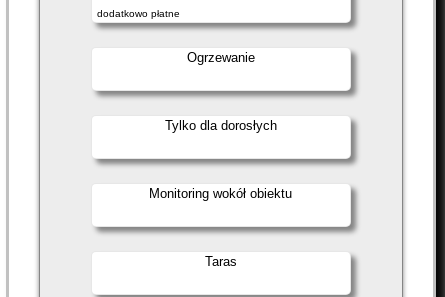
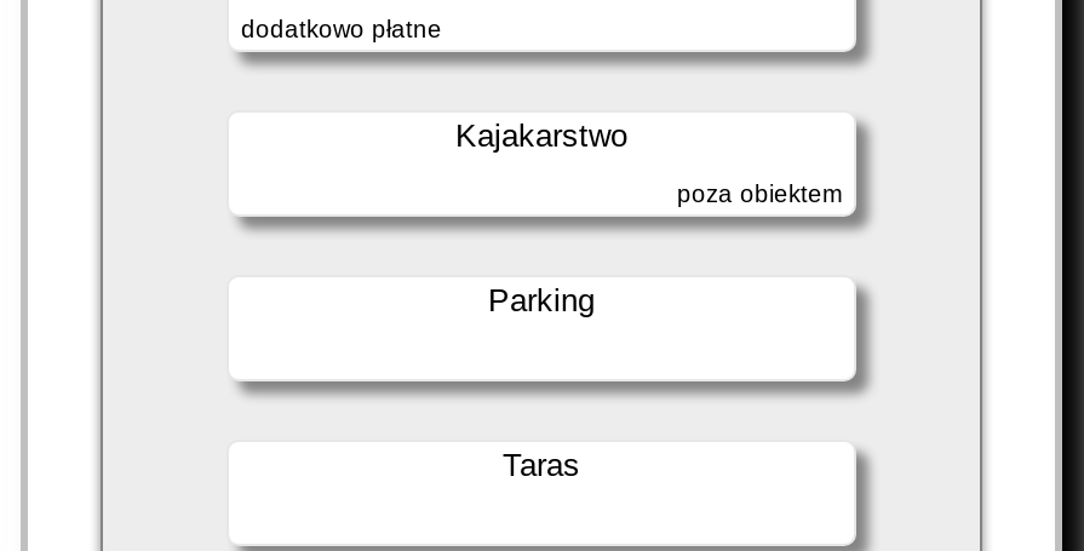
[187,50,255,65] Ogrzewanie -> [455,117,627,154] Kajakarstwo
[165,118,277,133] Tylko dla dorosłych -> [677,180,842,207] poza obiektem
[149,186,292,201] Monitoring wokół obiektu -> [488,282,595,318] Parking

